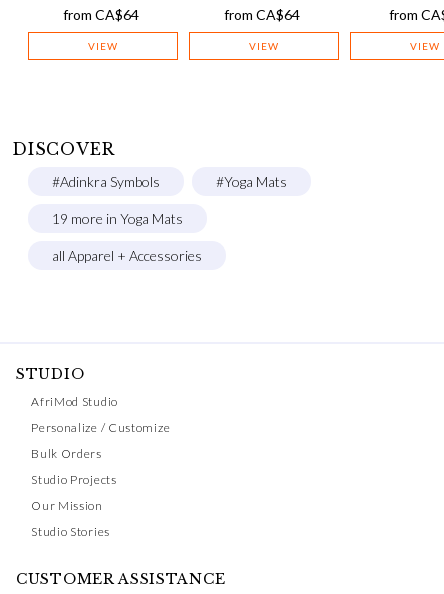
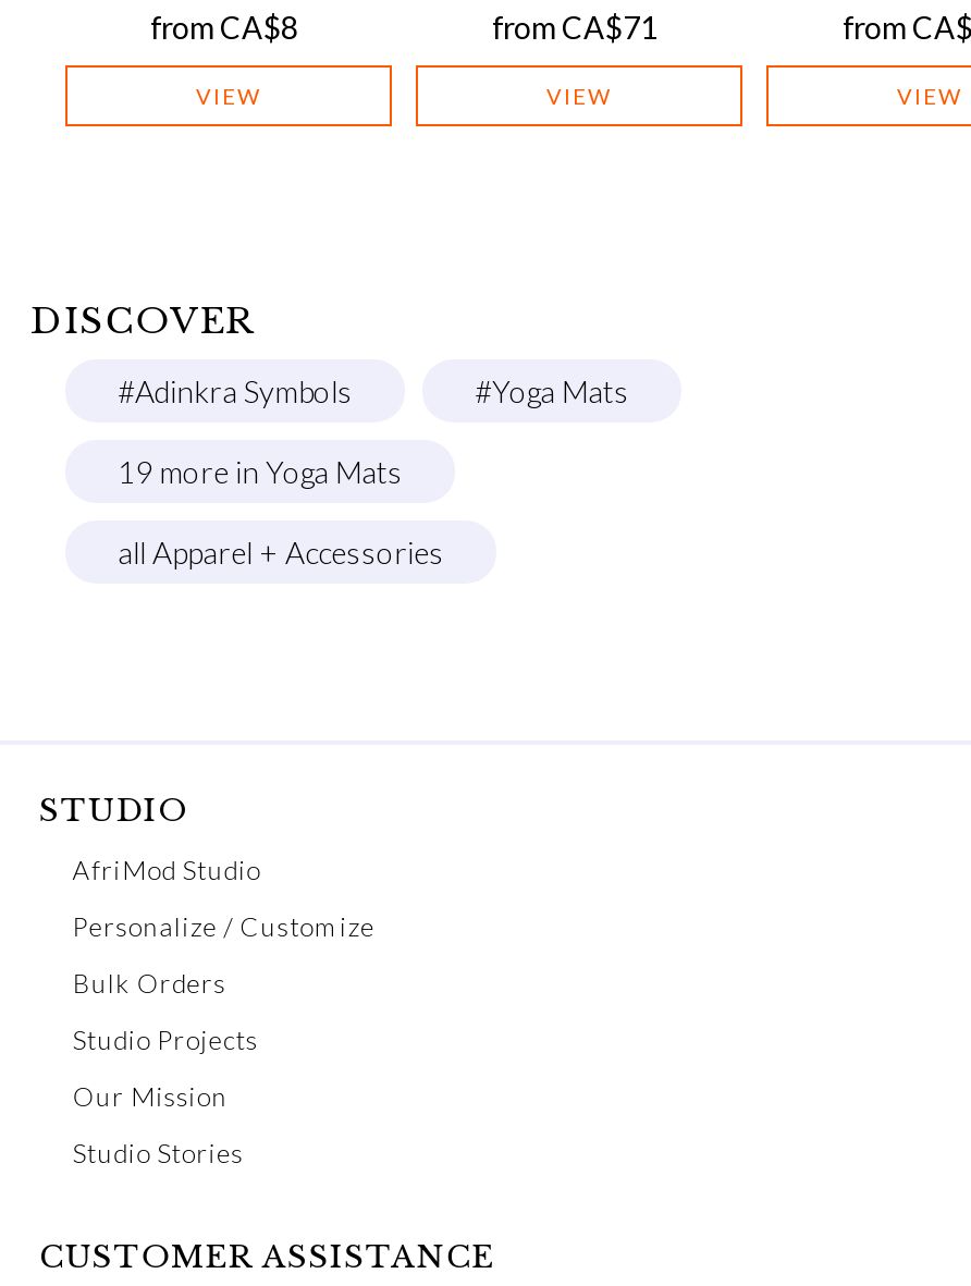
[63,6,139,23] from CA$64 -> [150,10,298,47] from CA$8
[224,6,300,23] from CA$64 -> [492,10,657,47] from CA$71

